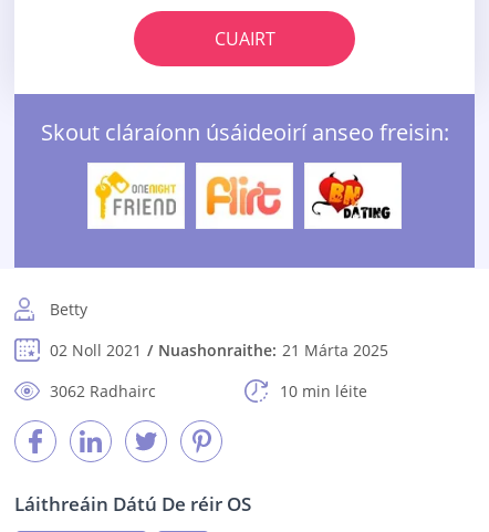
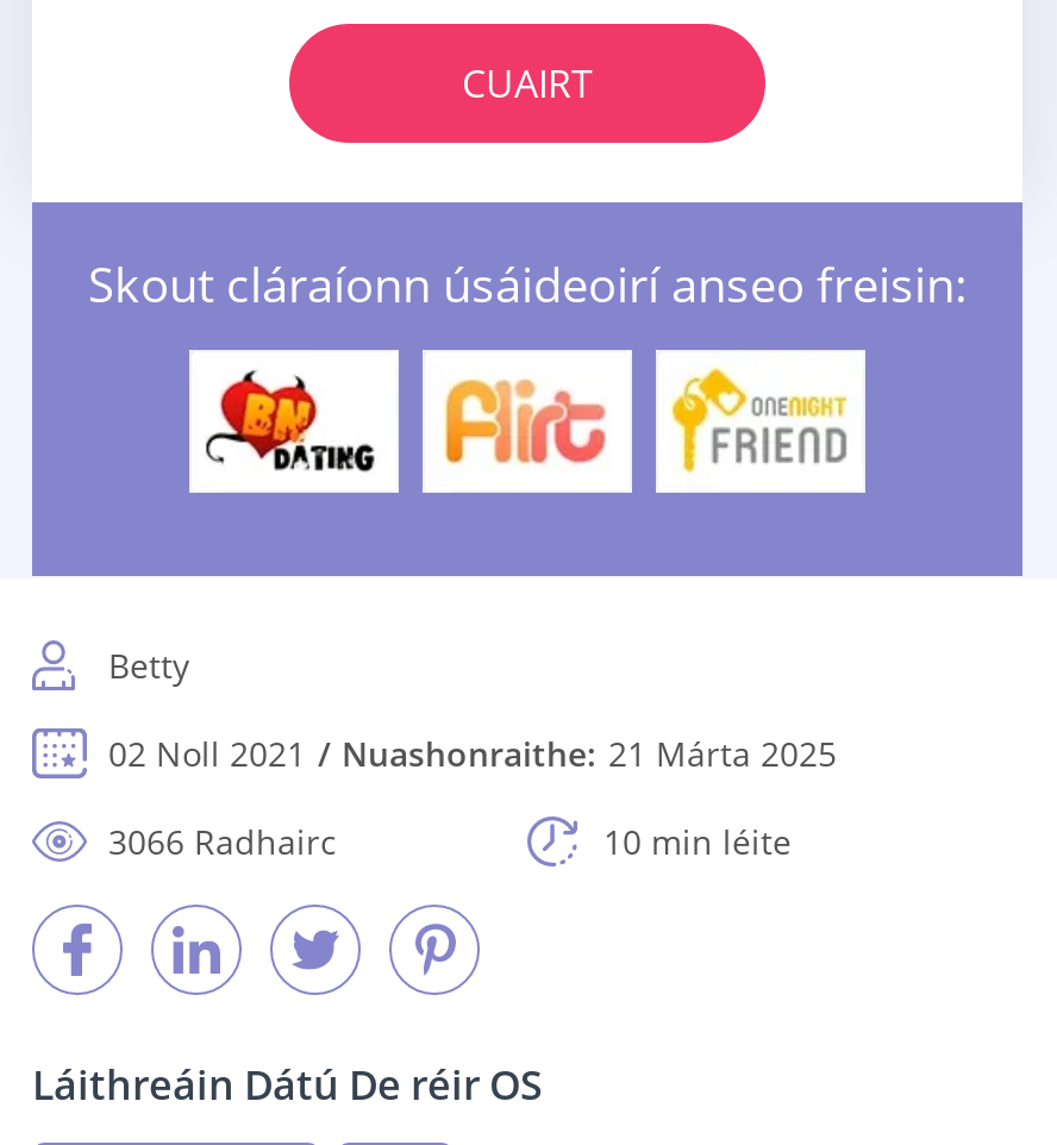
[93,170,177,221] [image] -> [204,369,380,474] [image]
[311,171,393,220] [image] -> [668,367,849,476] [image]
[50,381,156,402] 3062 Radhairc -> [108,819,337,865] 3066 Radhairc

